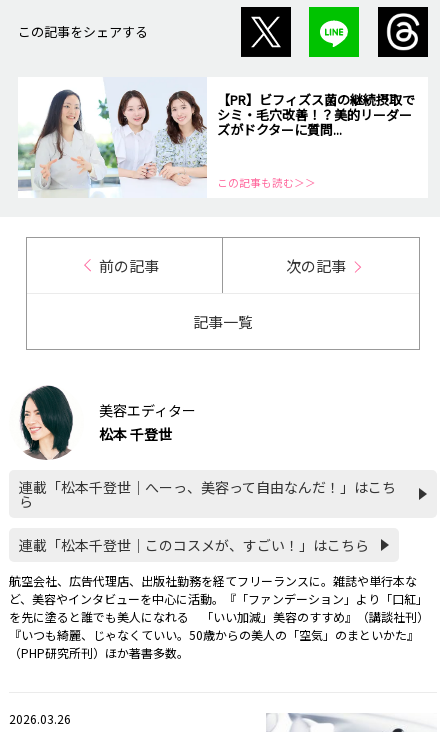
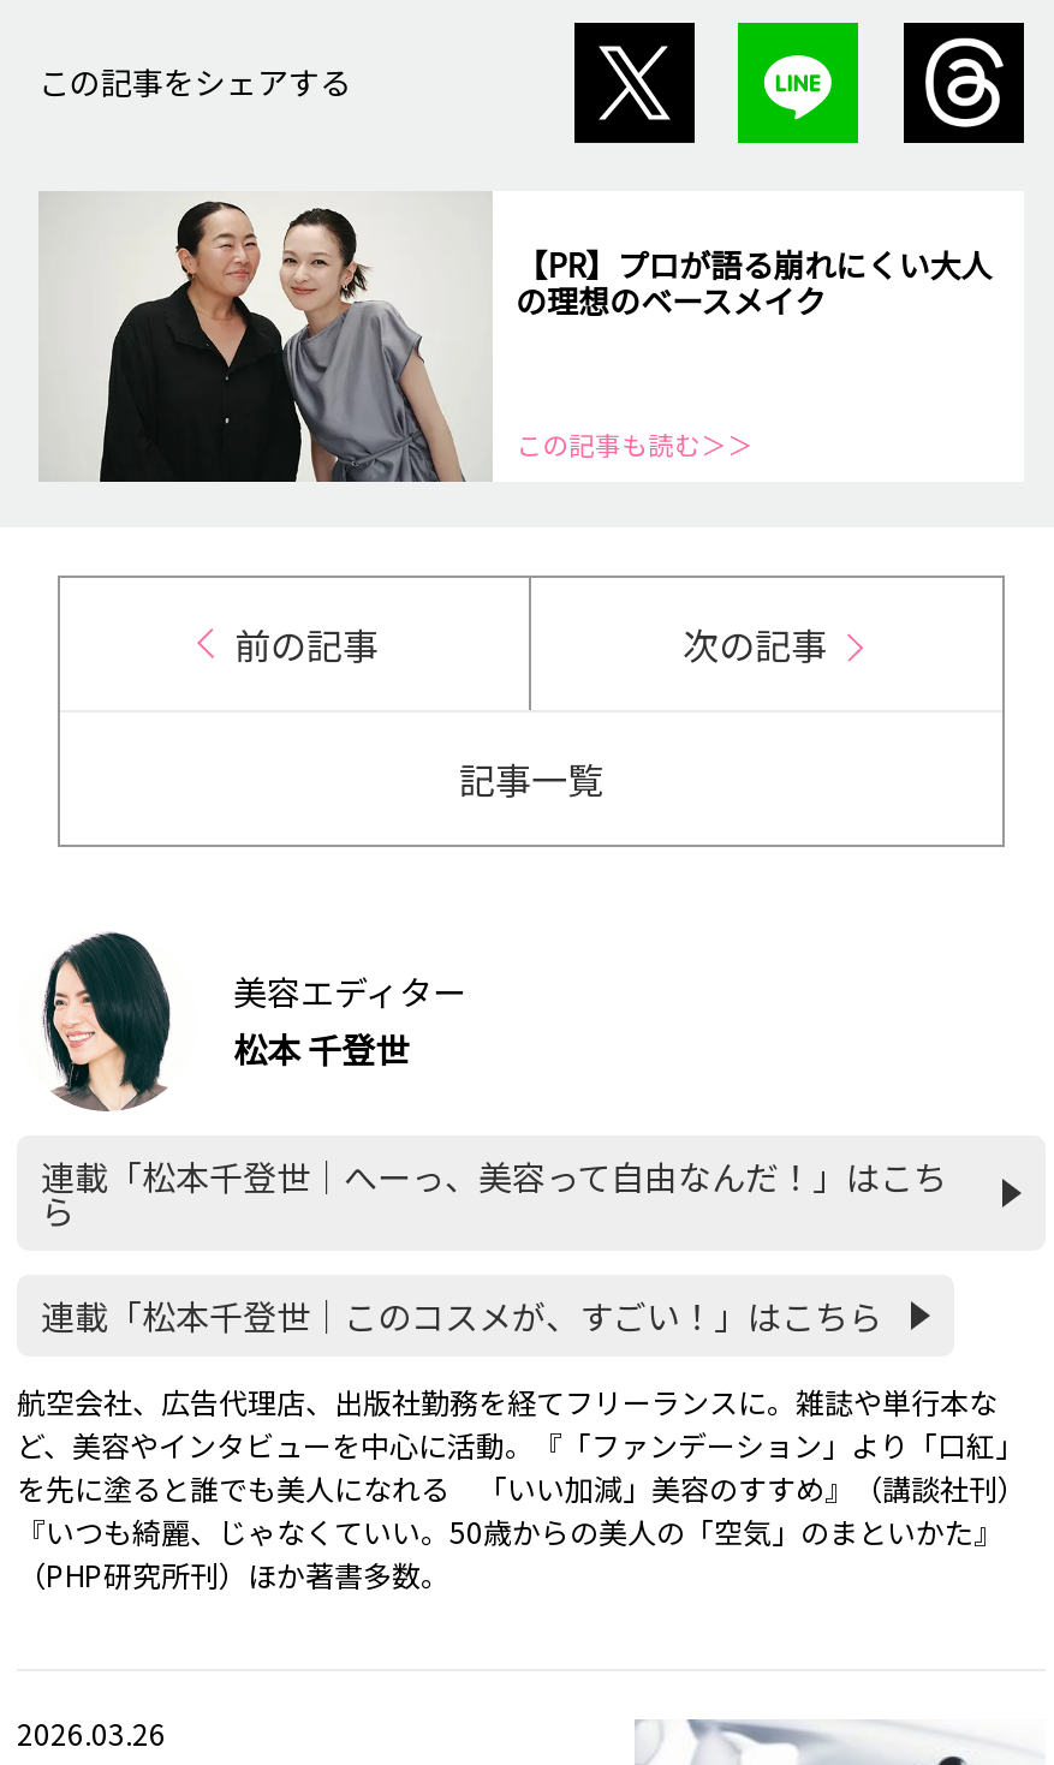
[18,78,415,198] [image] | 【PR】ビフィズス菌の継続摂取で | シミ・毛穴改善！？美的リーダー | ズがドクターに質問... -> [38,191,992,484] [image] | 【PR】プロが語る崩れにくい大人 | の理想のベースメイク

